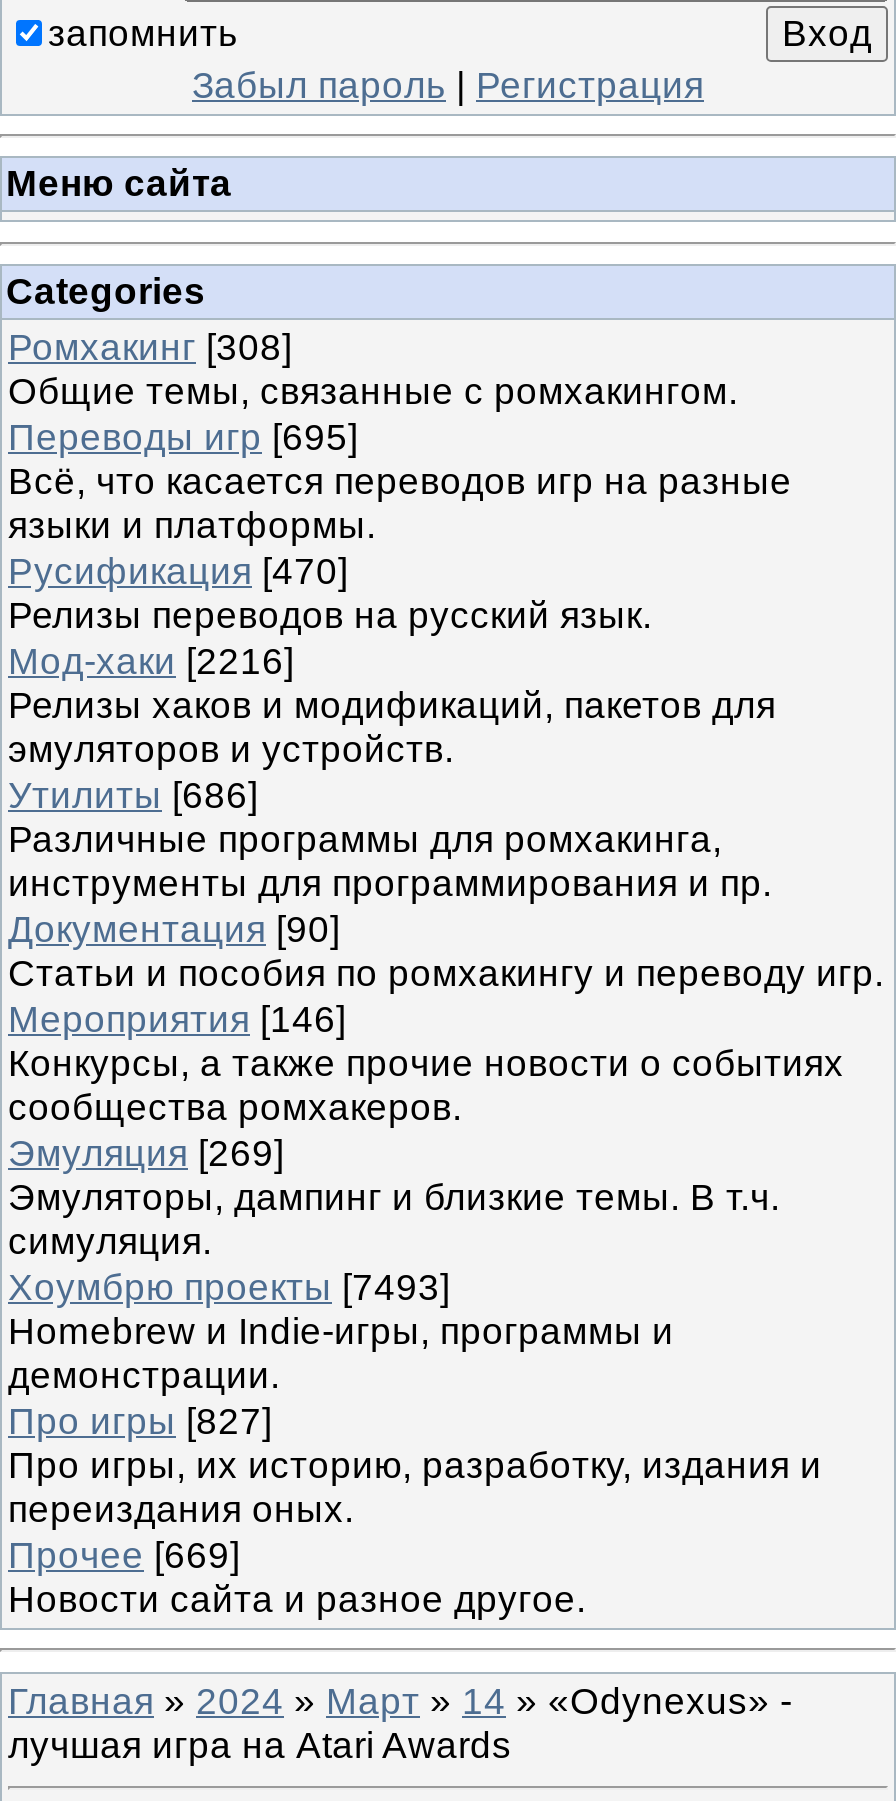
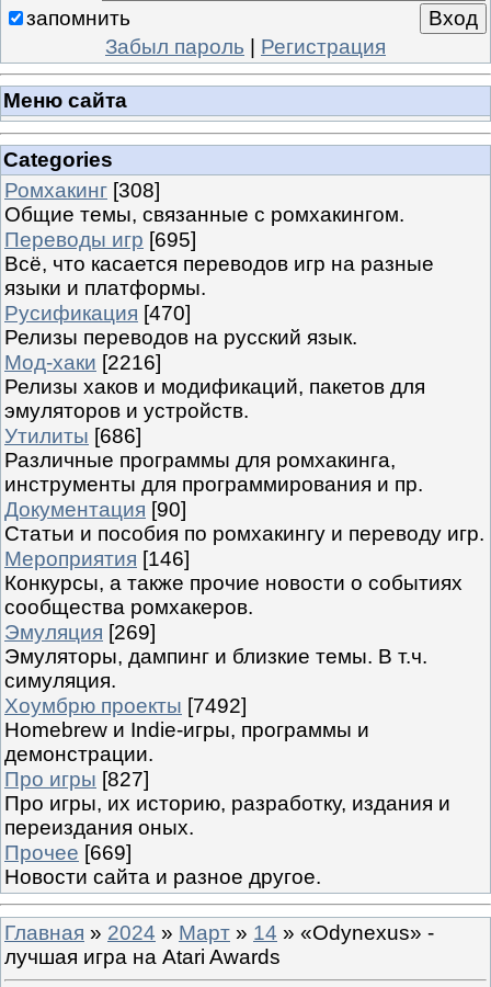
[8,1266,450,1308] Хоумбрю проекты [7493] -> [4,694,247,717] Хоумбрю проекты [7492]

